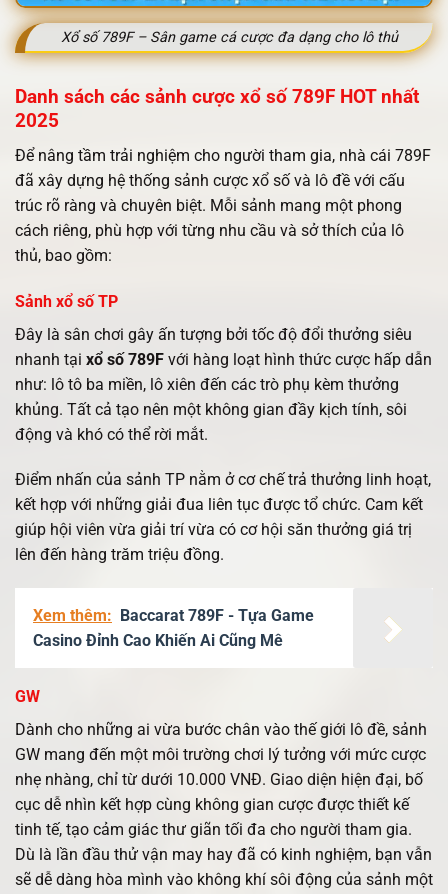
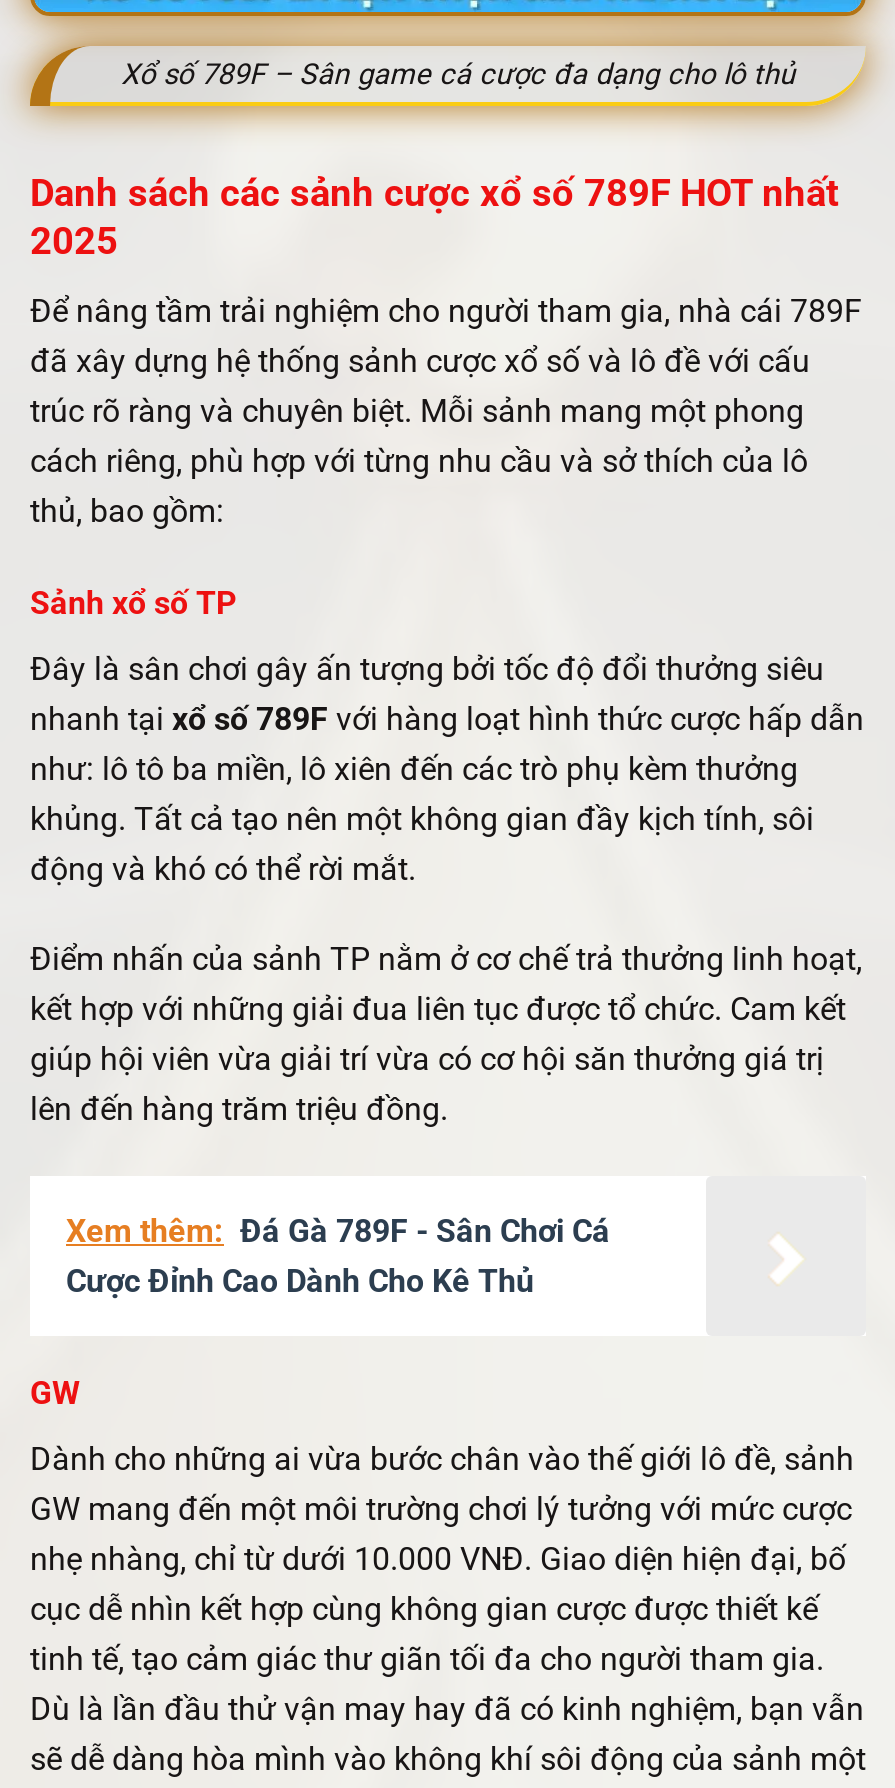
[33,606,314,650] Xem thêm: Baccarat 789F - Tựa Game | Casino Đỉnh Cao Khiến Ai Cũng Mê -> [66,1213,610,1301] Xem thêm: Đá Gà 789F - Sân Chơi Cá | Cược Đỉnh Cao Dành Cho Kê Thủ

